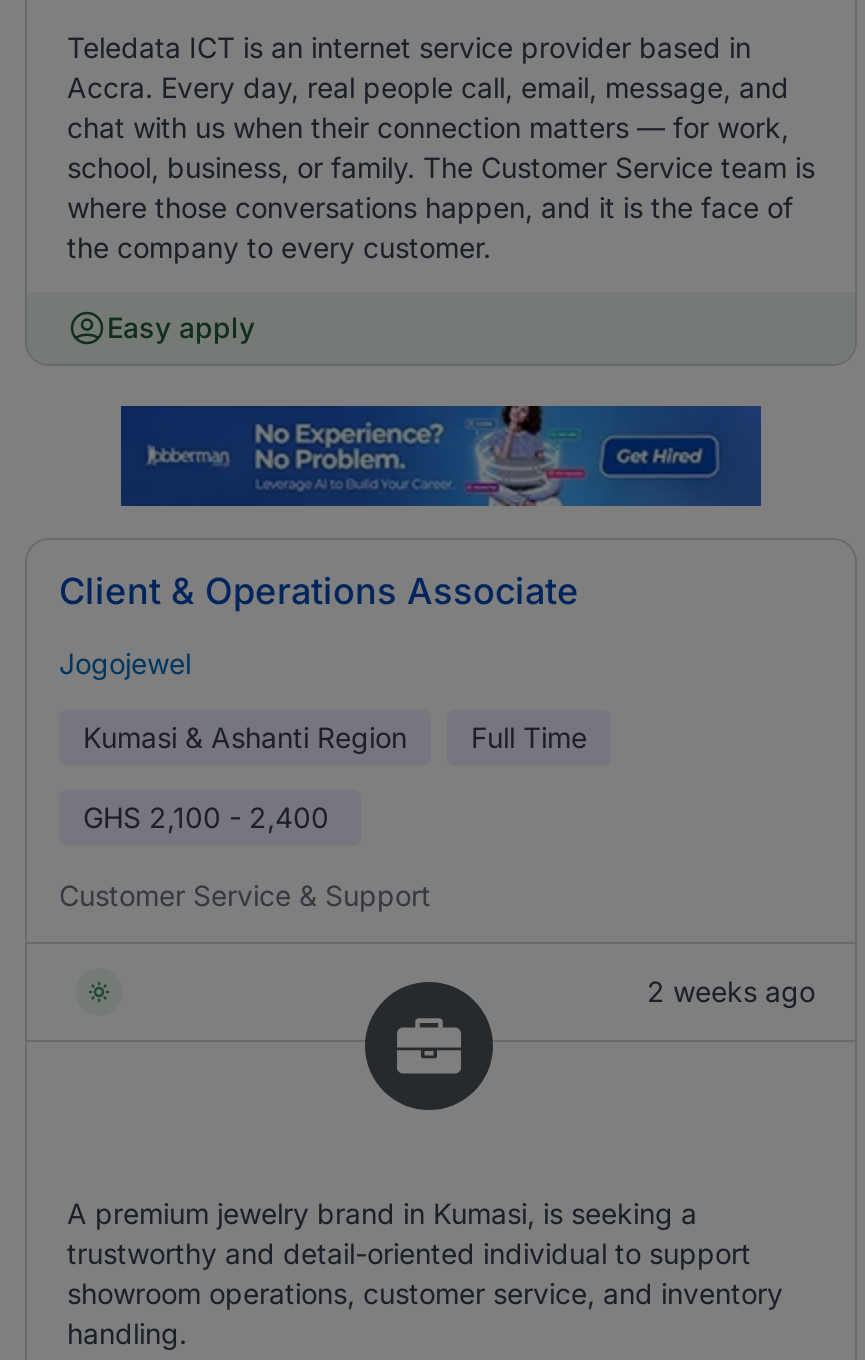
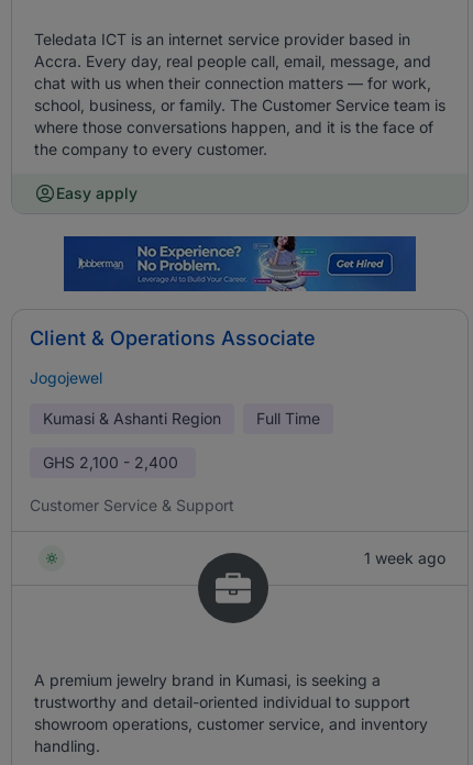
[647,974,815,1008] 2 weeks ago -> [364,548,446,567] 1 week ago

